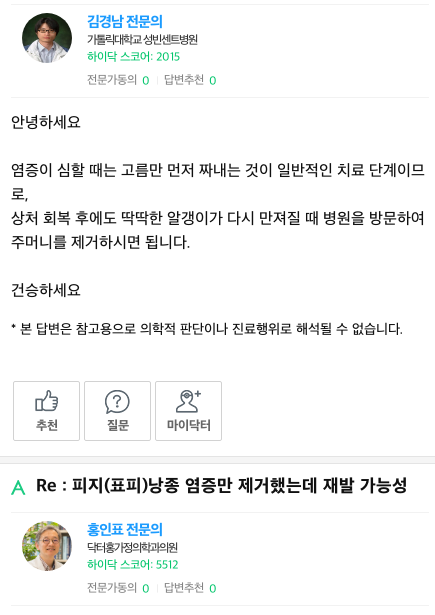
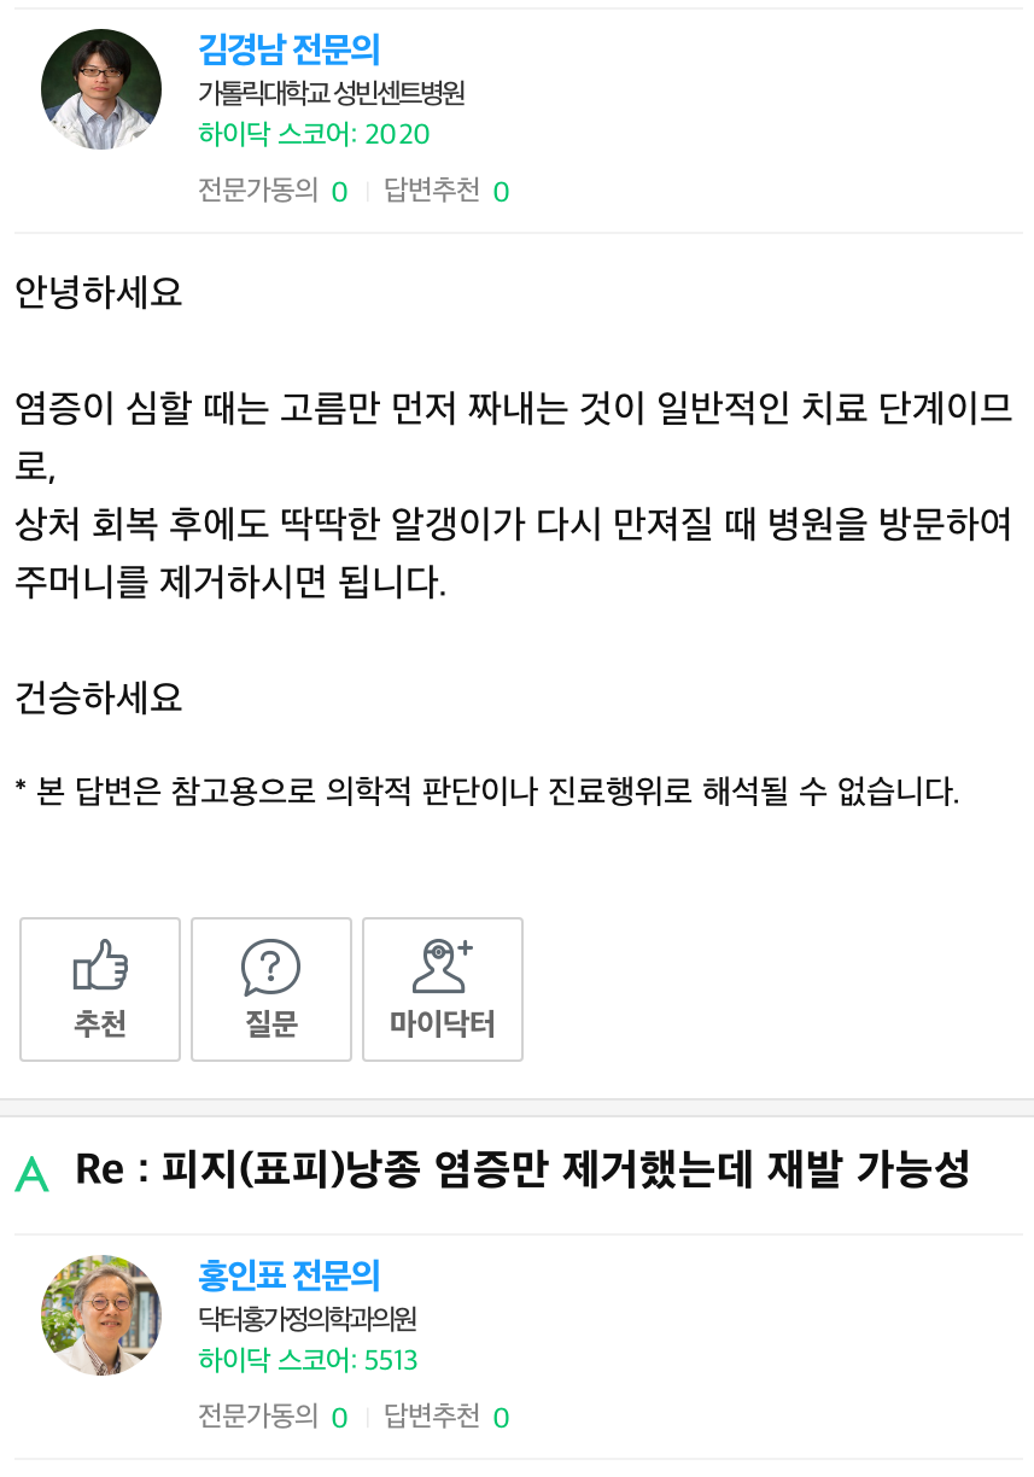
[87,50,180,65] 하이닥 스코어: 2015 -> [198,118,432,154] 하이닥 스코어: 2020
[87,558,178,573] 하이닥 스코어: 5512 -> [198,1344,417,1380] 하이닥 스코어: 5513

